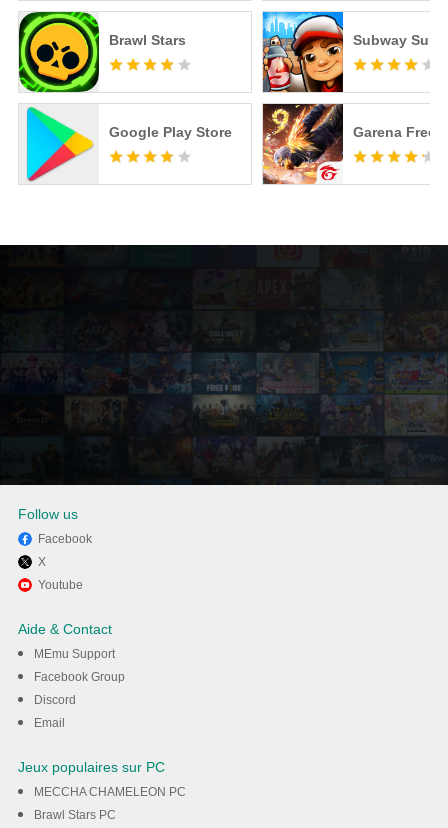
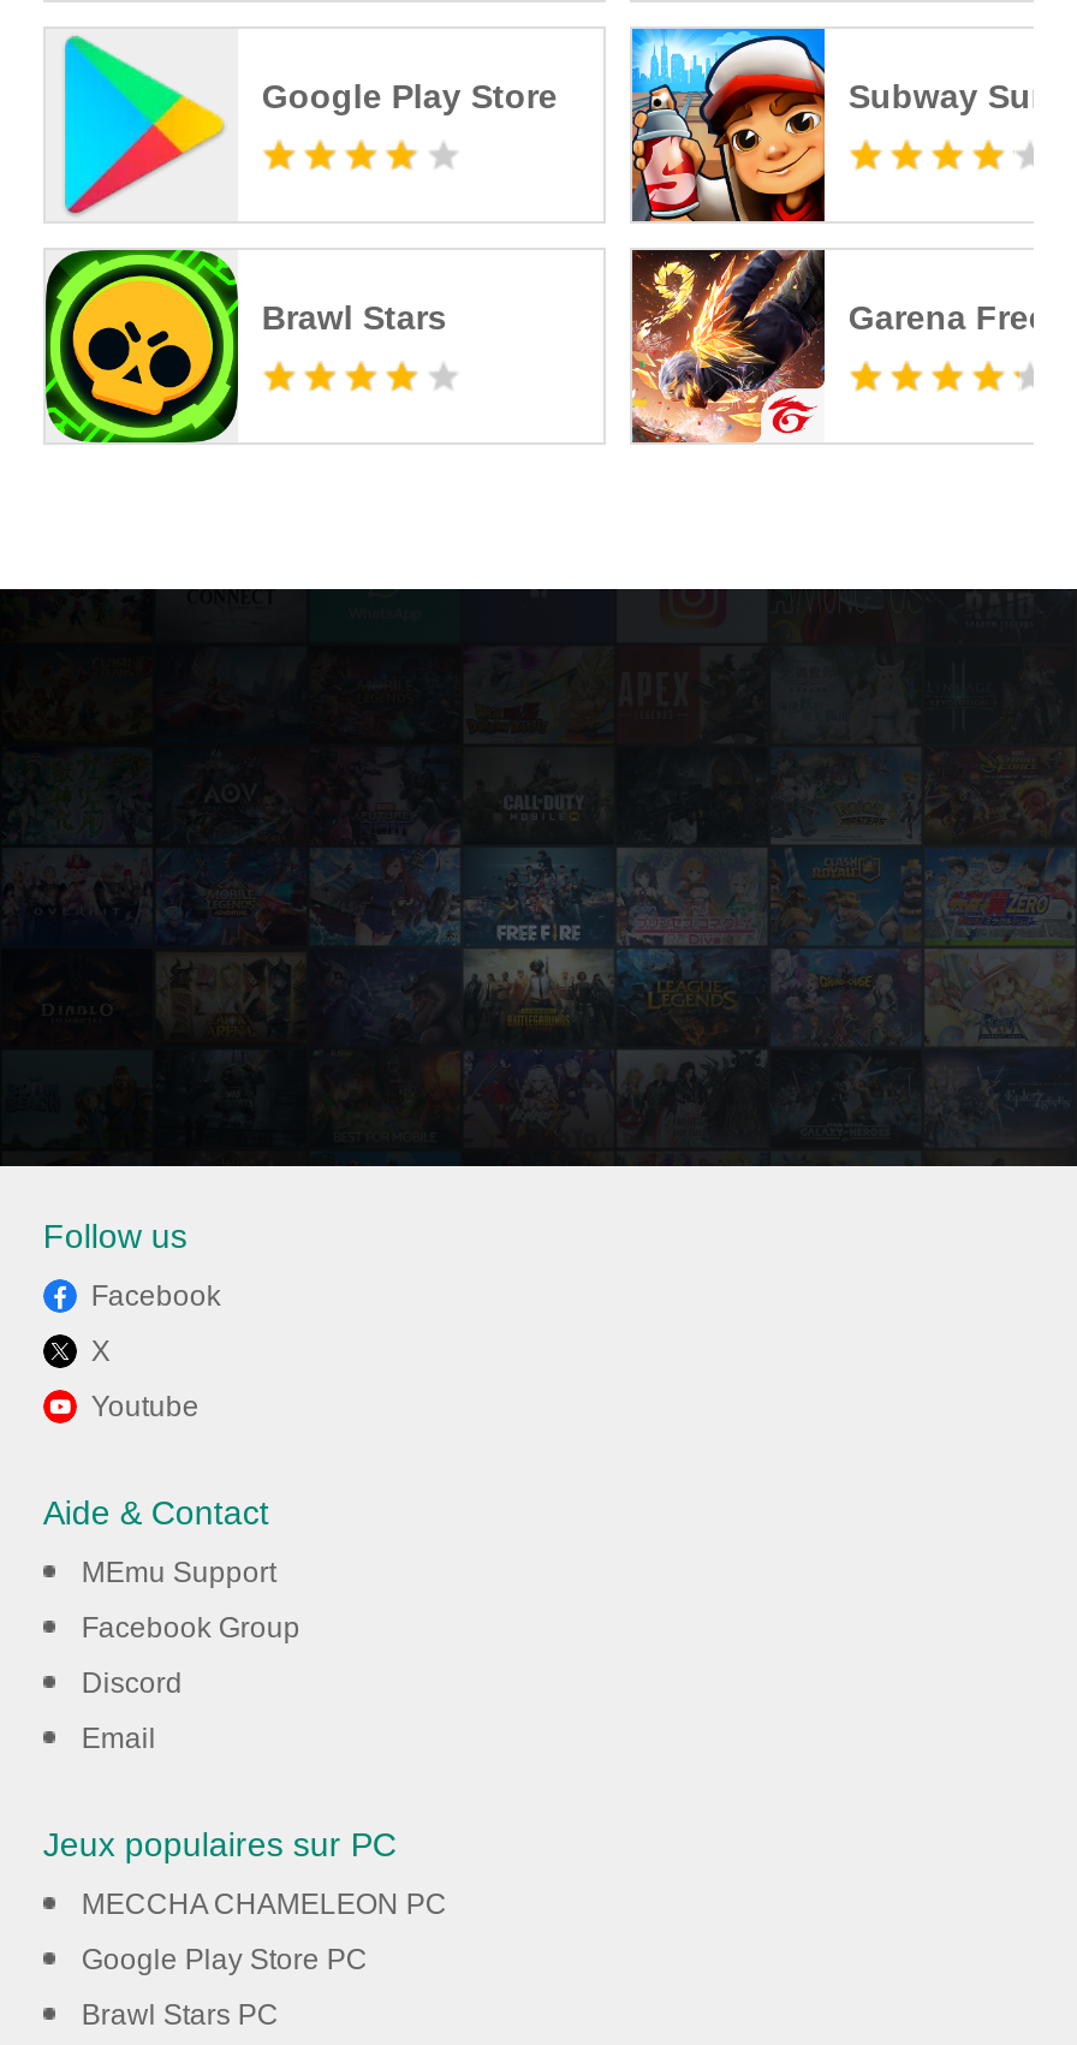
moved [18,11,186,93] -> [43,248,447,445]: [image] | Brawl Stars
moved [19,106,232,184] -> [46,29,557,216]: [image] | Google Play Store
none -> [81,1944,368,1977] Google Play Store PC

